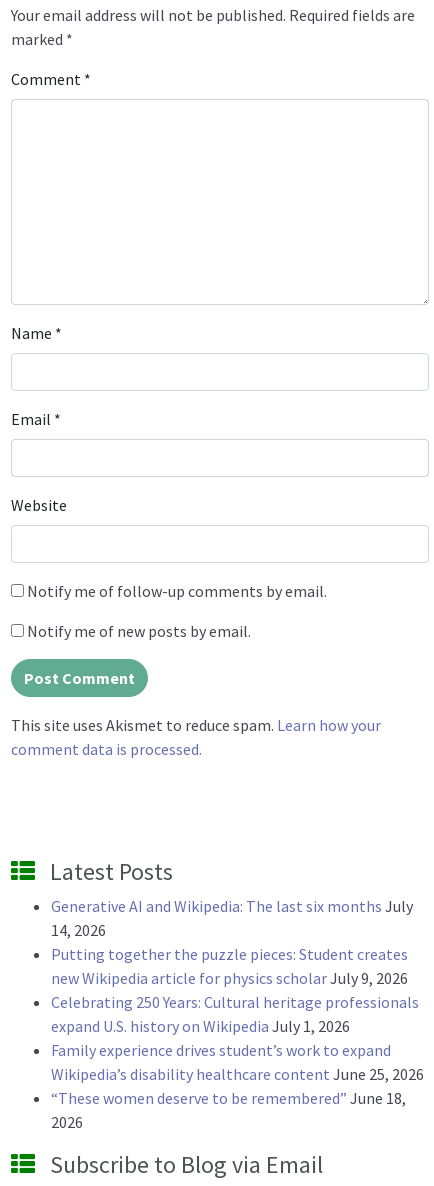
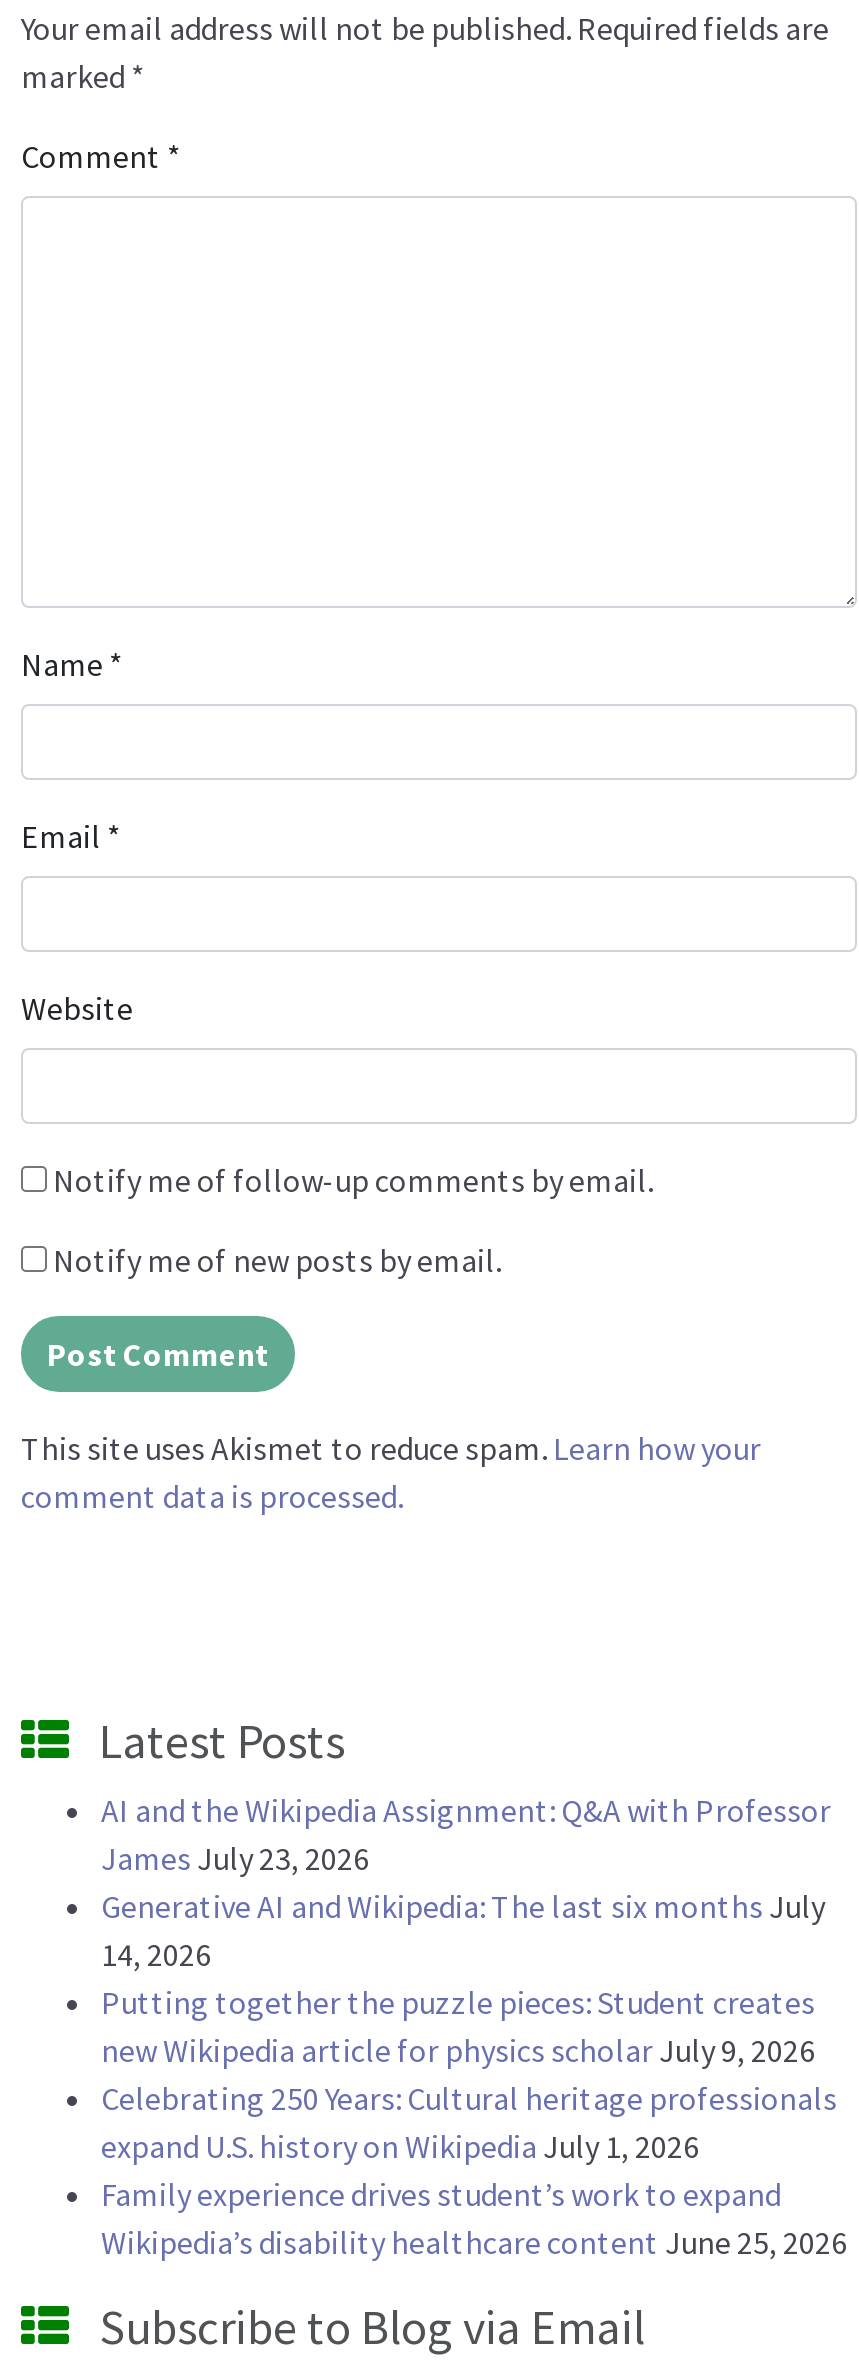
none -> [101,1791,831,1879] AI and the Wikipedia Assignment: Q&A with Professor | James July 23, 2026
moved [51,895,424,1083] -> [101,1887,847,2263]: Generative AI and Wikipedia: The last six months July | 14, 2026 | Putting together the puzzle pieces: Student creates | new Wikipedia article for physics scholar July 9, 2026 | Celebrating 250 Years: Cultural heritage professionals | expand U.S. history on Wikipedia July 1, 2026 | Family experience drives student’s work to expand | Wikipedia’s disability healthcare content June 25, 2026
[51,1087,406,1131] “These women deserve to be remembered” June 18, | 2026 -> none

